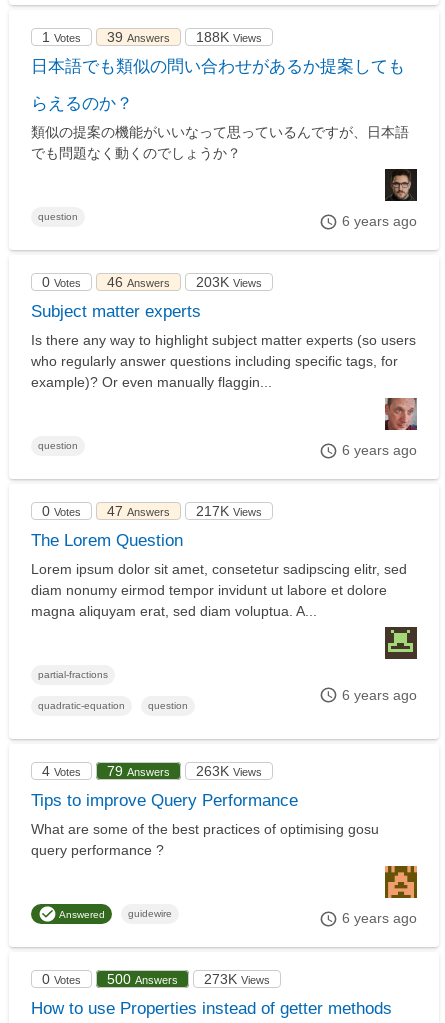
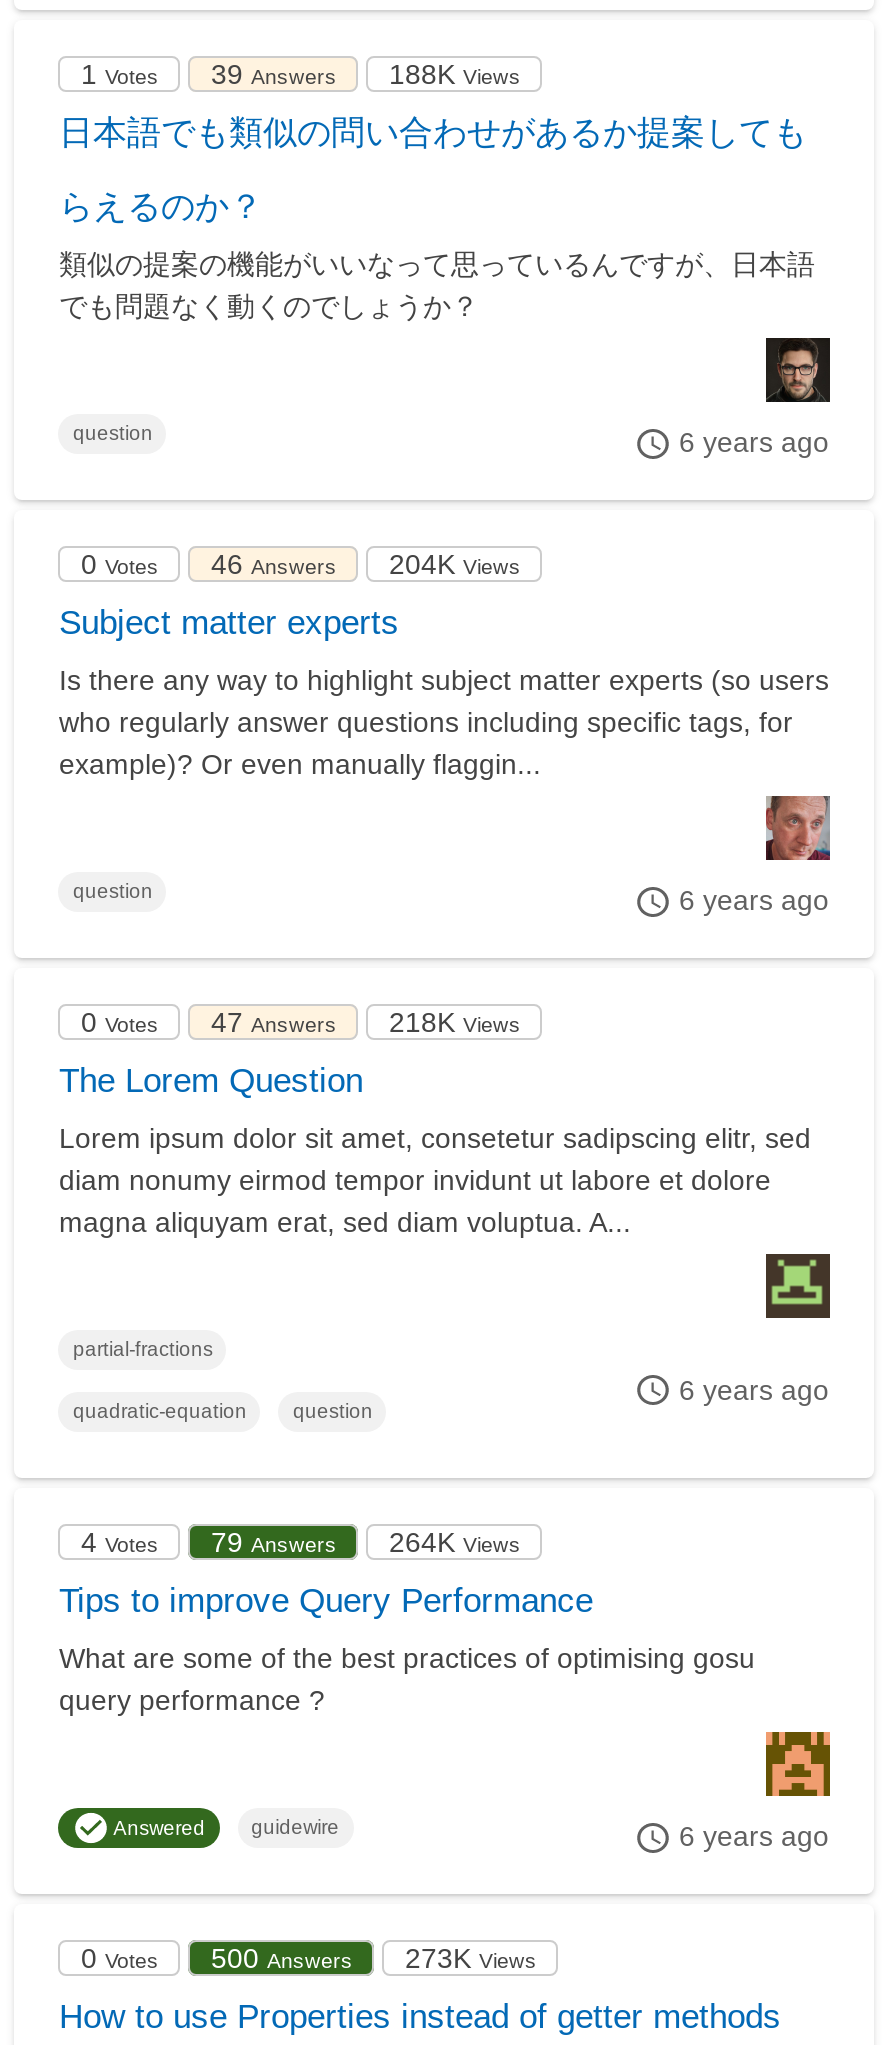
[196,273,262,289] 203K Views -> [389,547,521,579] 204K Views
[196,502,262,518] 217K Views -> [389,1005,521,1037] 218K Views
[42,762,262,778] 4 Votes 79Answers 263K Views -> [81,1525,521,1557] 4 Votes 79Answers 264K Views

